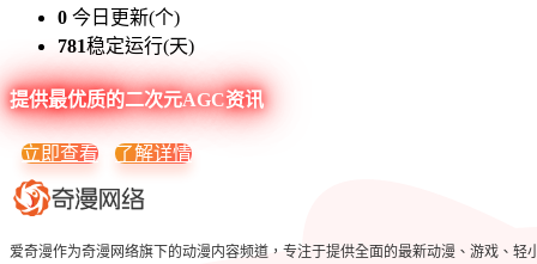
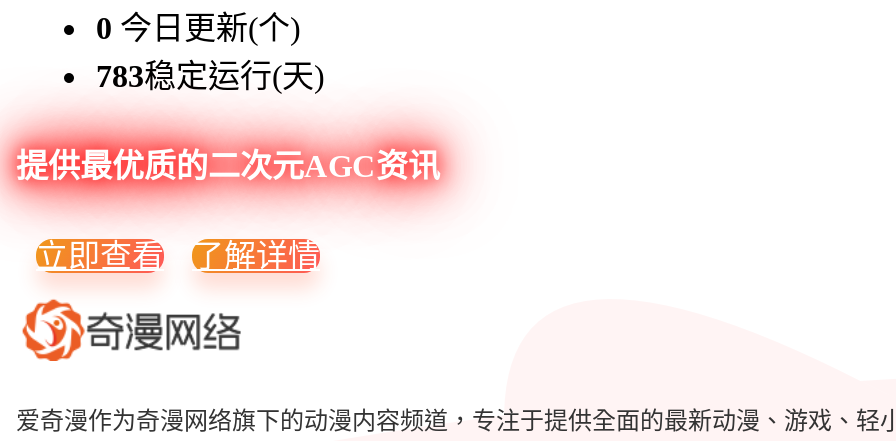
[58,36,194,56] 781稳定运行(天) -> [96,59,324,93] 783稳定运行(天)

